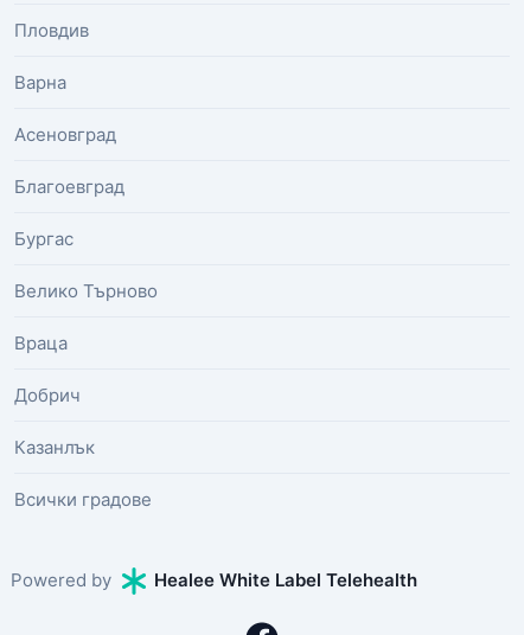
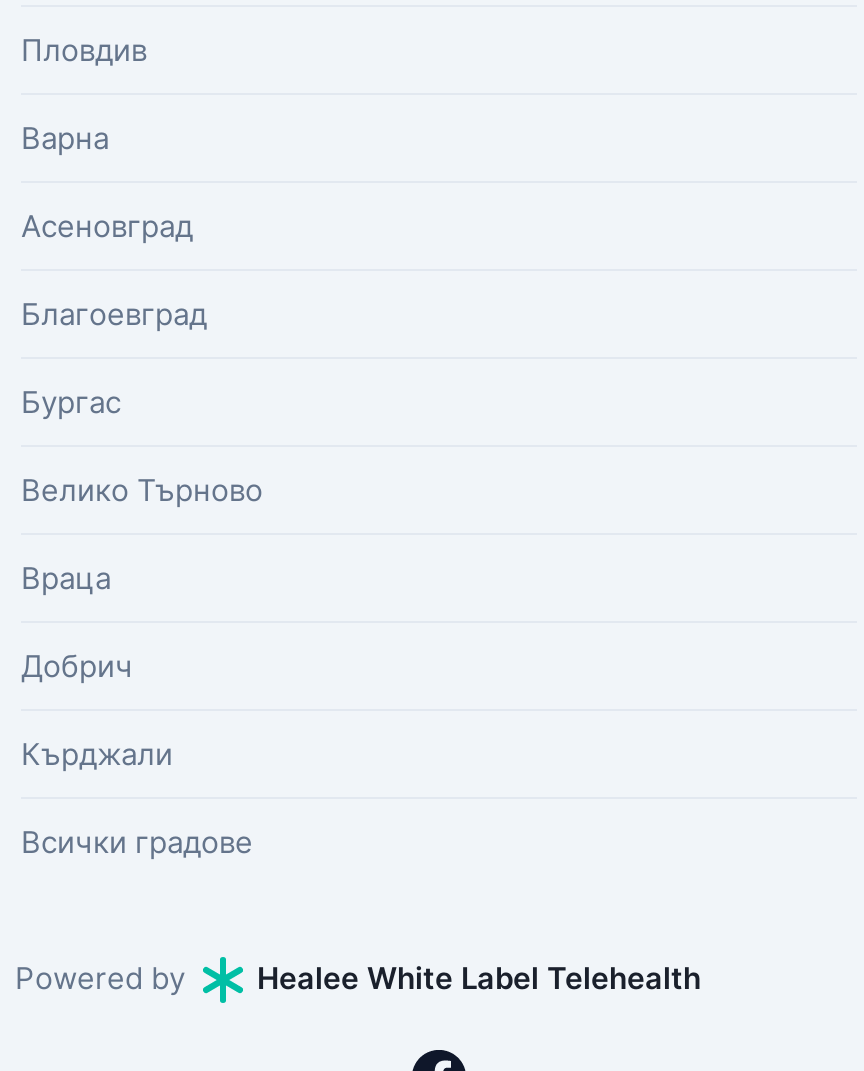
[14,436,95,459] Казанлък -> [21,736,173,774] Кърджали

